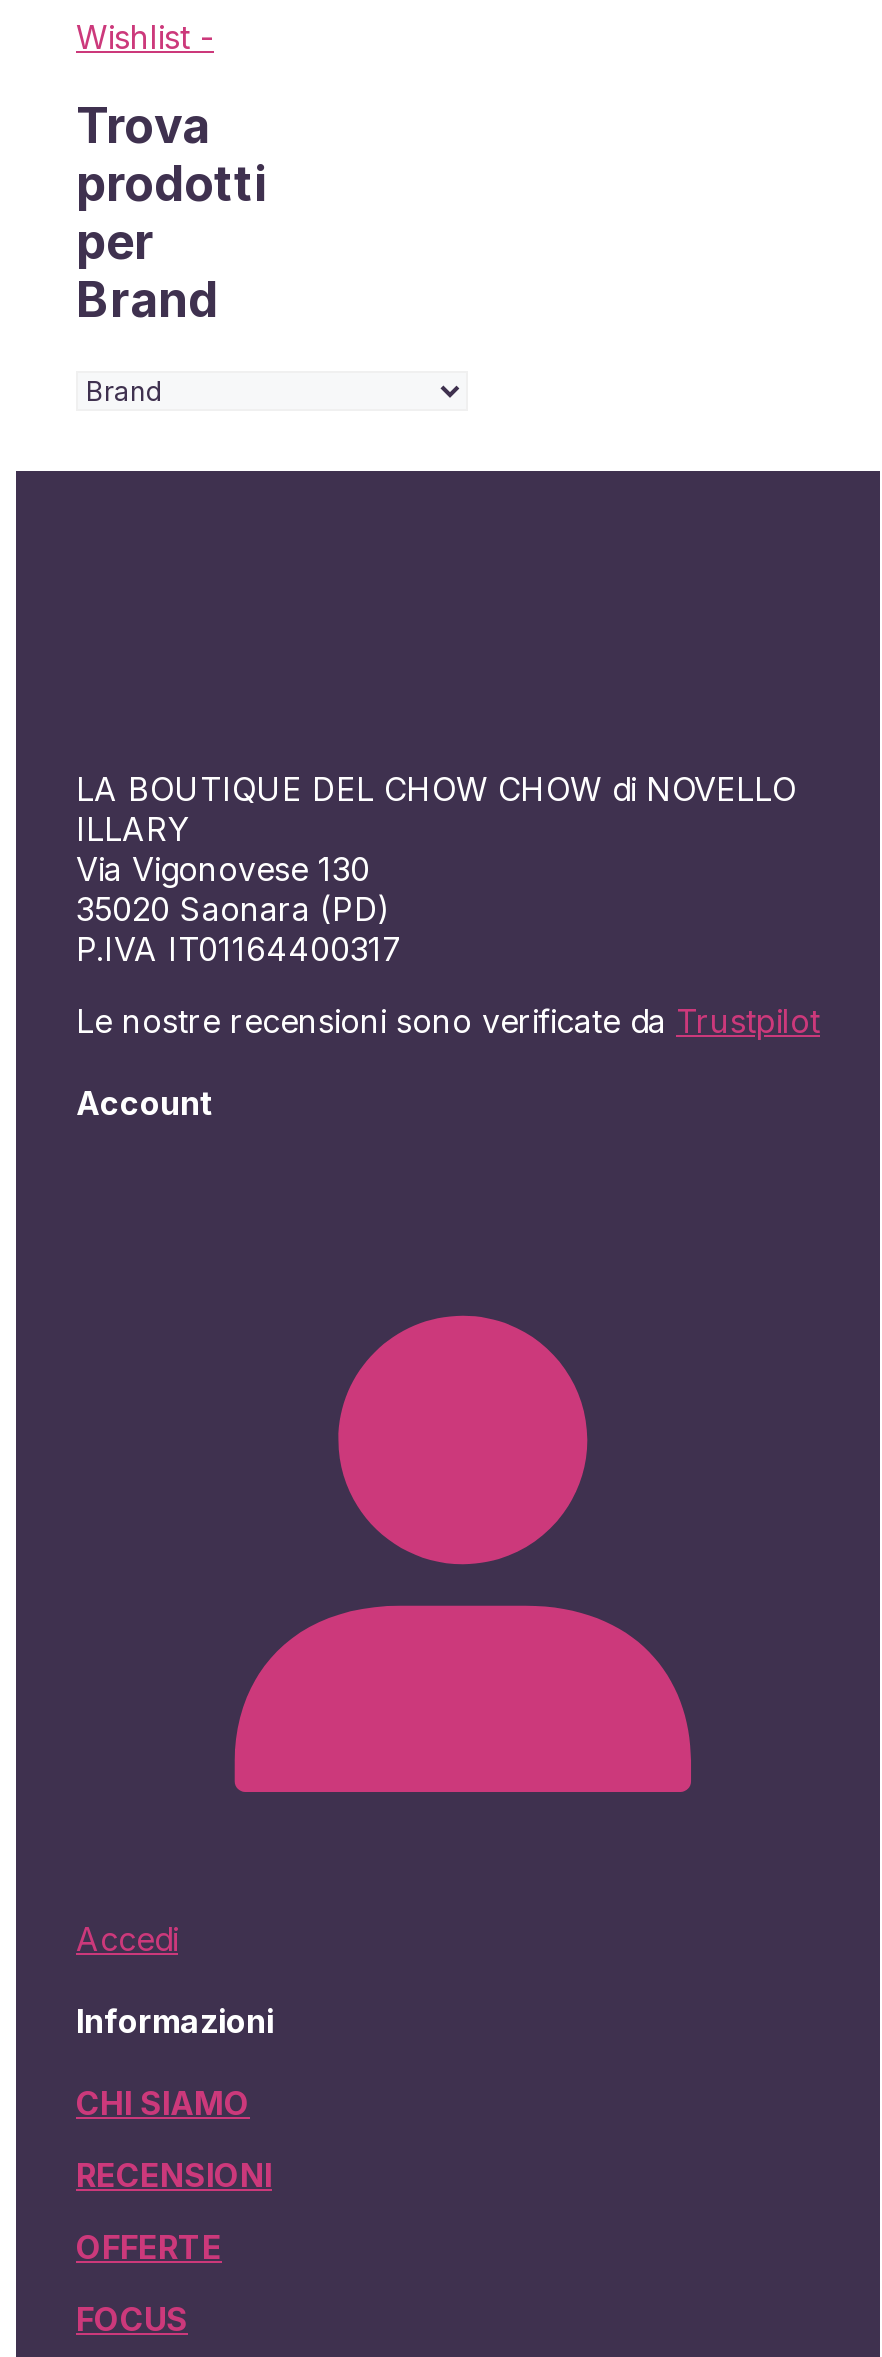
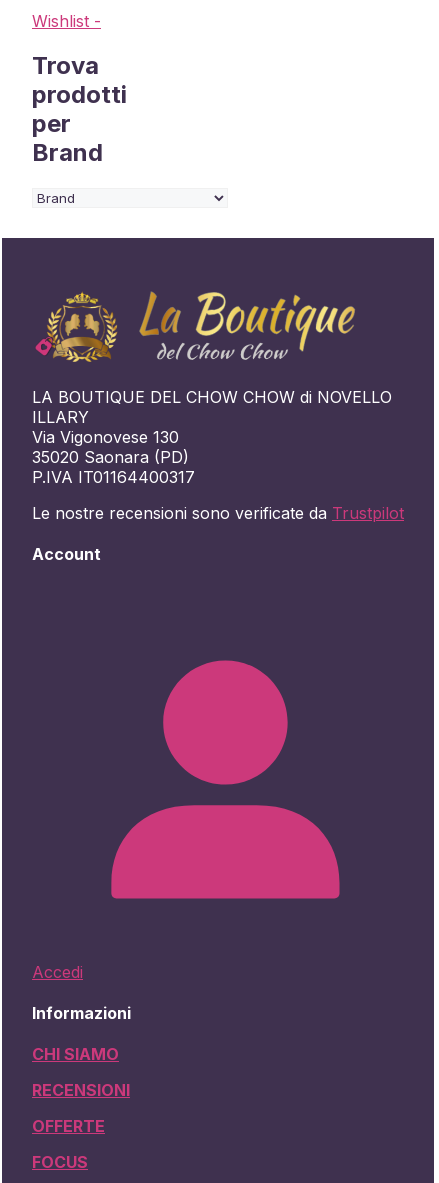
none -> [35,292,118,363] [image]
none -> [139,291,356,361] [image]

